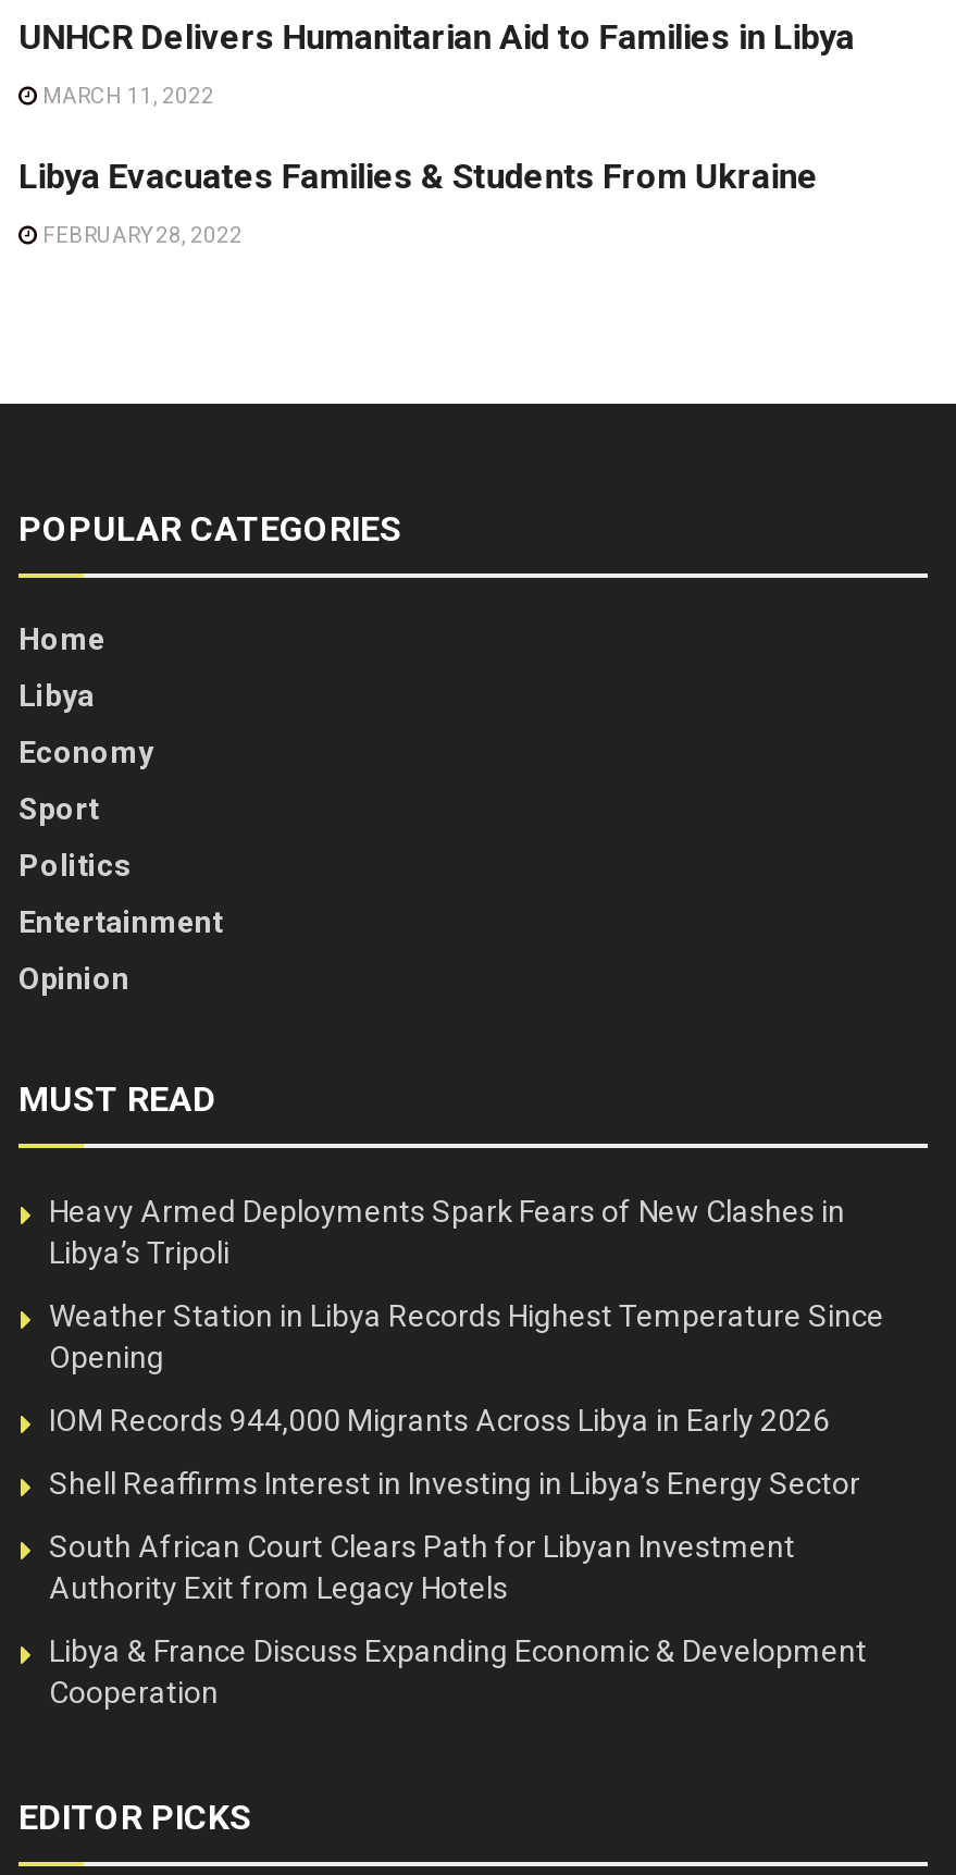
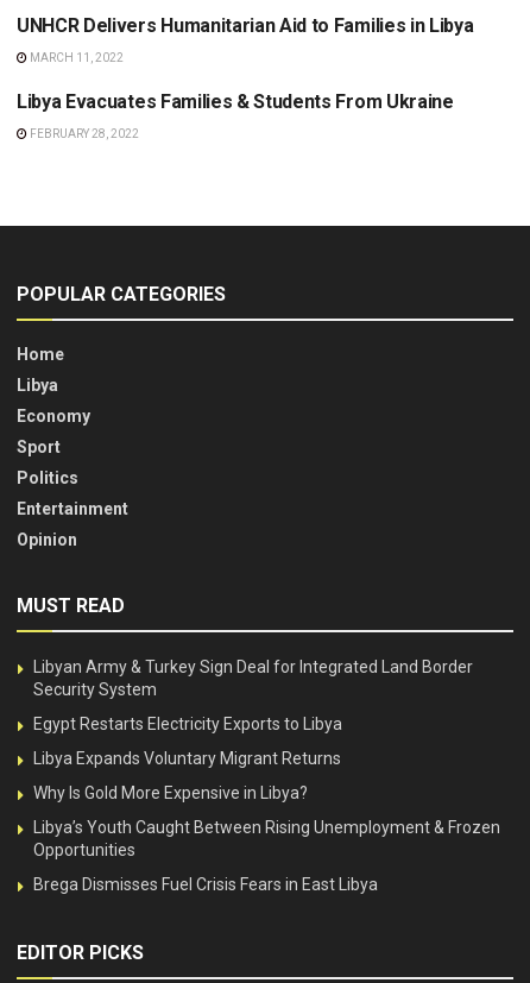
[49,1193,845,1269] Heavy Armed Deployments Spark Fears of New Clashes in | Libya’s Tripoli -> [33,657,473,698] Libyan Army & Turkey Sign Deal for Integrated Land Border | Security System
[49,1297,884,1373] Weather Station in Libya Records Highest Temperature Since | Opening -> [33,714,342,733] Egypt Restarts Electricity Exports to Libya
[49,1402,830,1436] IOM Records 944,000 Migrants Across Libya in Early 2026 -> [33,748,341,767] Libya Expands Voluntary Migrant Returns
[49,1465,860,1500] Shell Reaffirms Interest in Investing in Libya’s Energy Sector -> [33,783,308,802] Why Is Gold More Expensive in Libya?
[49,1528,795,1604] South African Court Clears Path for Libyan Investment | Authority Exit from Legacy Hotels -> [33,817,500,859] Libya’s Youth Caught Between Rising Unemployment & Frozen | Opportunities
[49,1632,867,1709] Libya & France Discuss Expanding Economic & Development | Cooperation -> [33,874,378,893] Brega Dismisses Fuel Crisis Fears in East Libya

